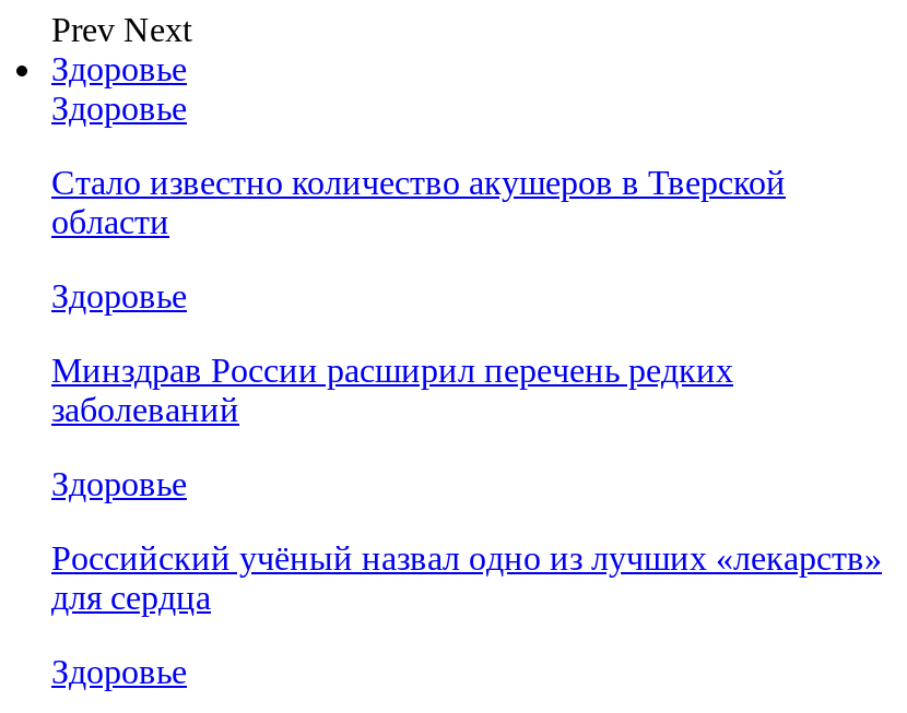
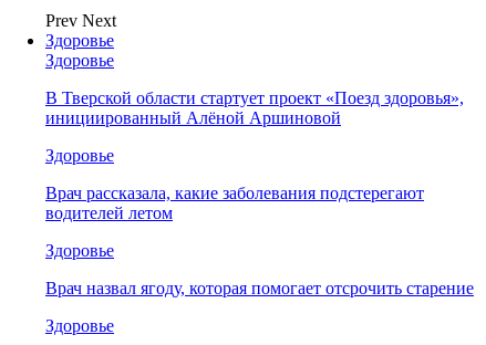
[51,164,786,240] Стало известно количество акушеров в Тверской | области -> [45,88,464,127] В Тверской области стартует проект «Поезд здоровья», | инициированный Алёной Аршиновой
[51,352,733,428] Минздрав России расширил перечень редких | заболеваний -> [45,184,424,222] Врач рассказала, какие заболевания подстерегают | водителей летом
[51,539,882,616] Российский учёный назвал одно из лучших «лекарств» | для сердца -> [45,279,474,297] Врач назвал ягоду, которая помогает отсрочить старение

